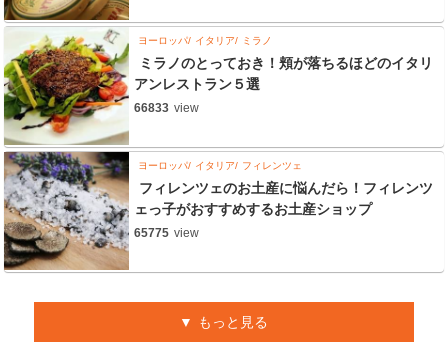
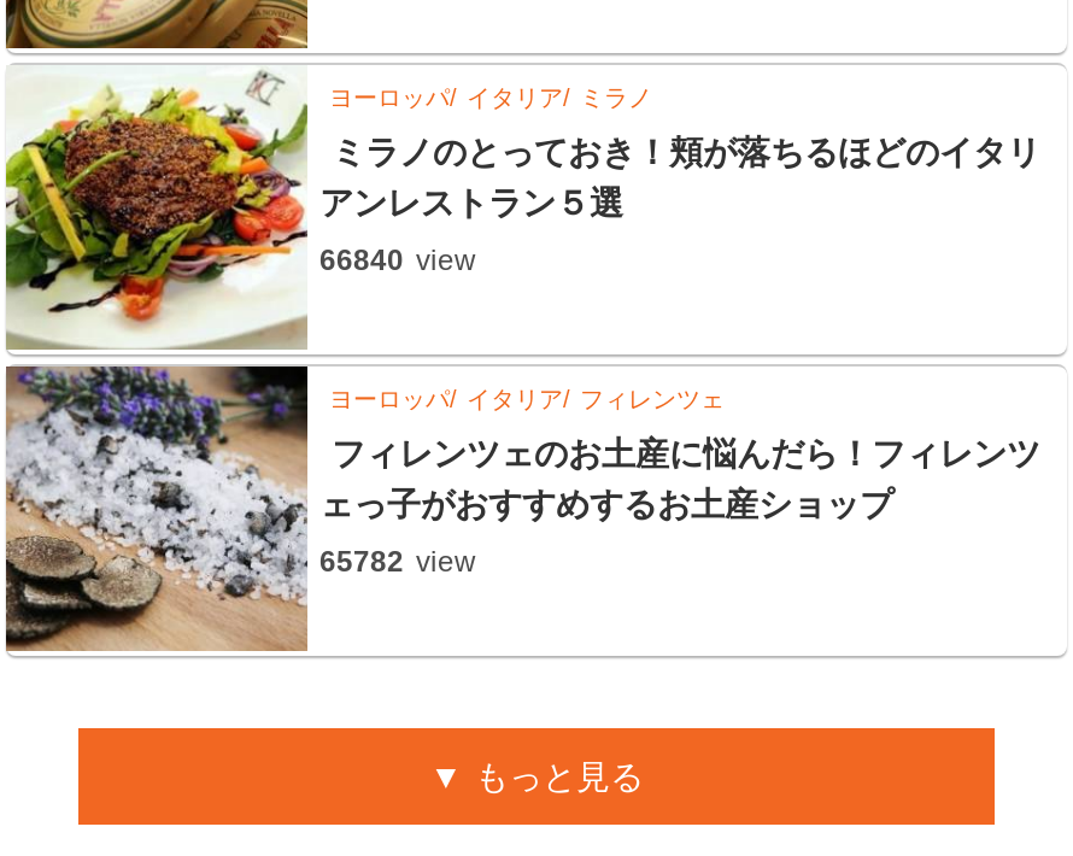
[134,101,199,115] 66833 view -> [319,243,476,277] 66840 view
[134,226,199,240] 65775 view -> [319,544,476,578] 65782 view

